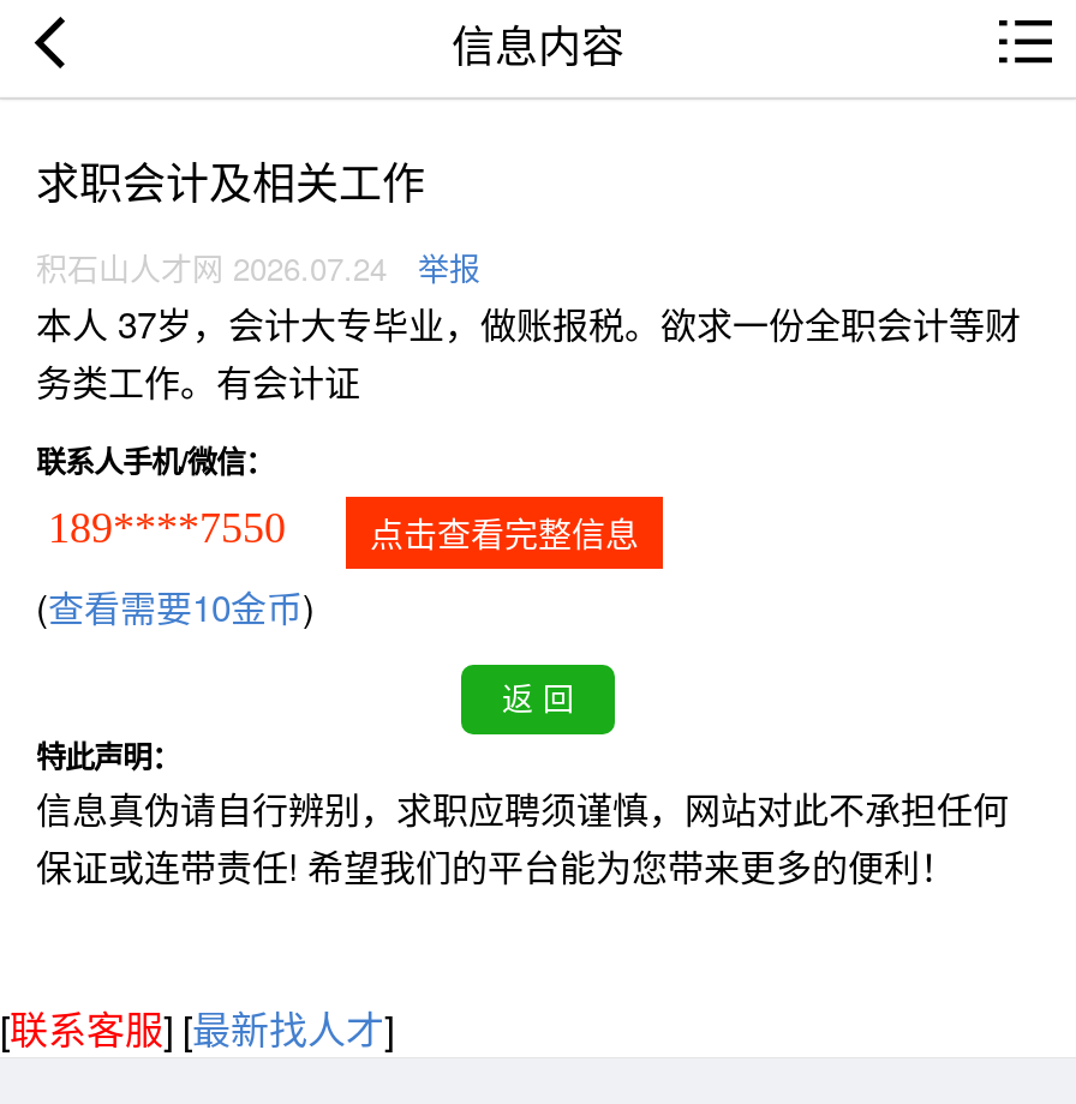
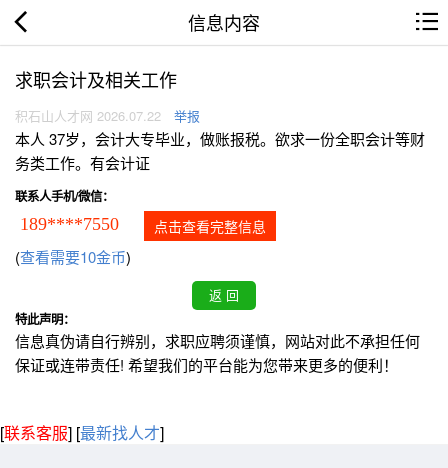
[36,245,387,291] 积石山人才网 2026.07.24 -> [15,106,161,125] 积石山人才网 2026.07.22

